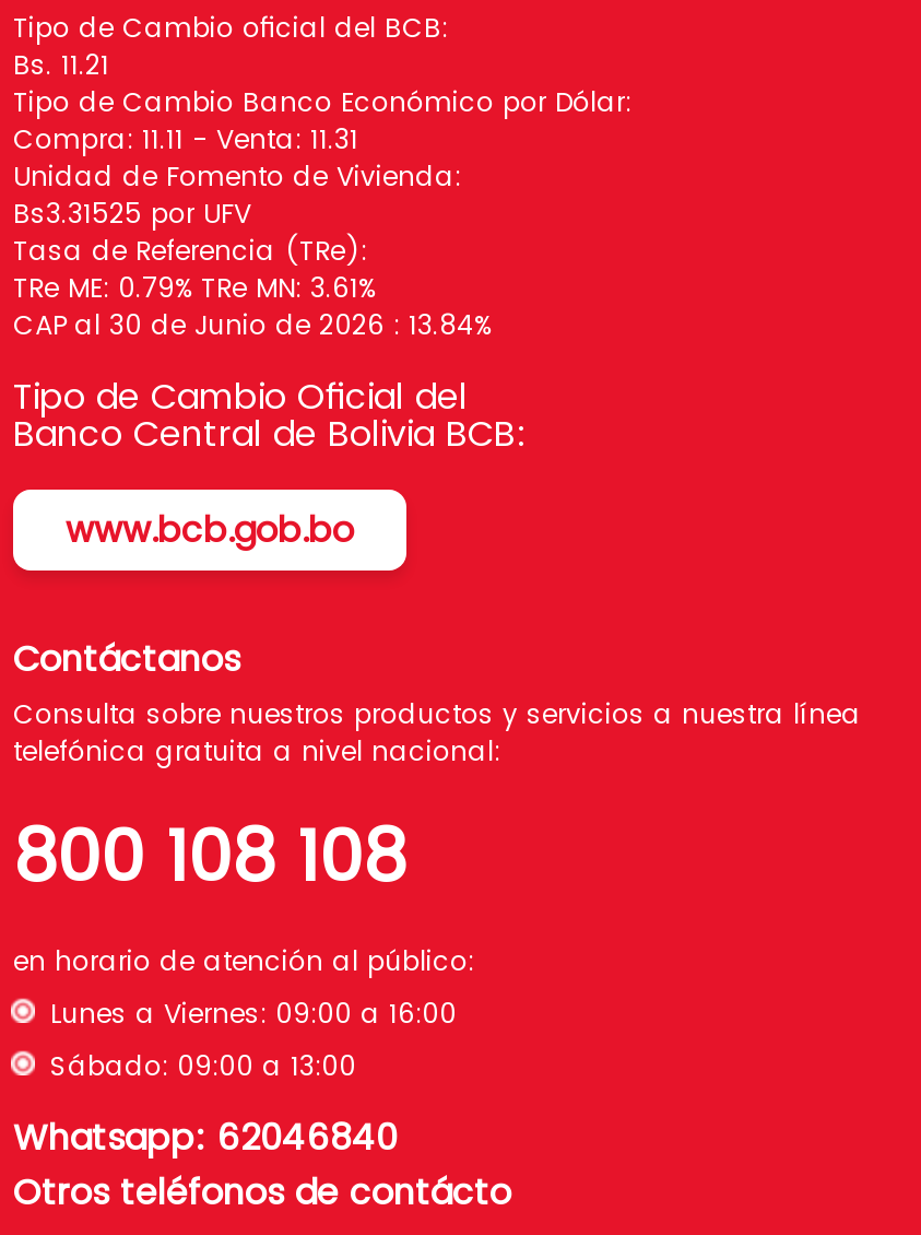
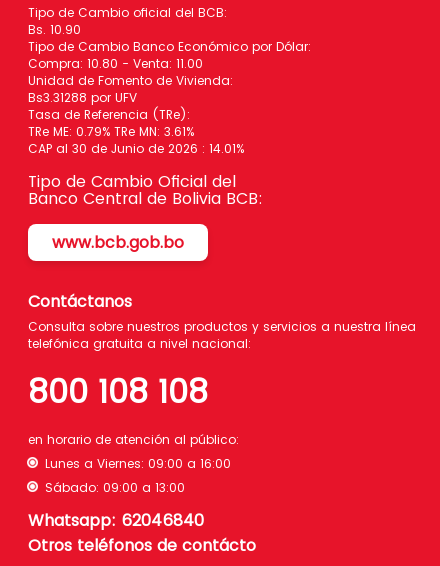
[13,45,109,83] Bs. 11.21 -> [28,21,81,38] Bs. 10.90
[13,120,358,157] Compra: 11.11 - Venta: 11.31 -> [28,55,203,72] Compra: 10.80 - Venta: 11.00
[13,194,251,231] Bs3.31525 por UFV -> [28,89,137,106] Bs3.31288 por UFV
[13,306,492,343] CAP al 30 de Junio de 2026 : 13.84% -> [28,140,244,157] CAP al 30 de Junio de 2026 : 14.01%

